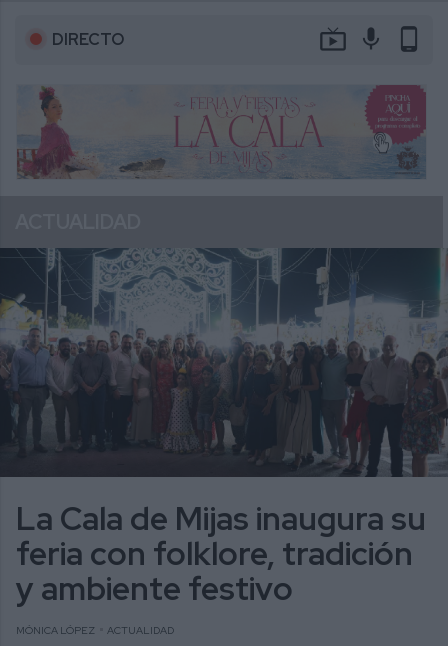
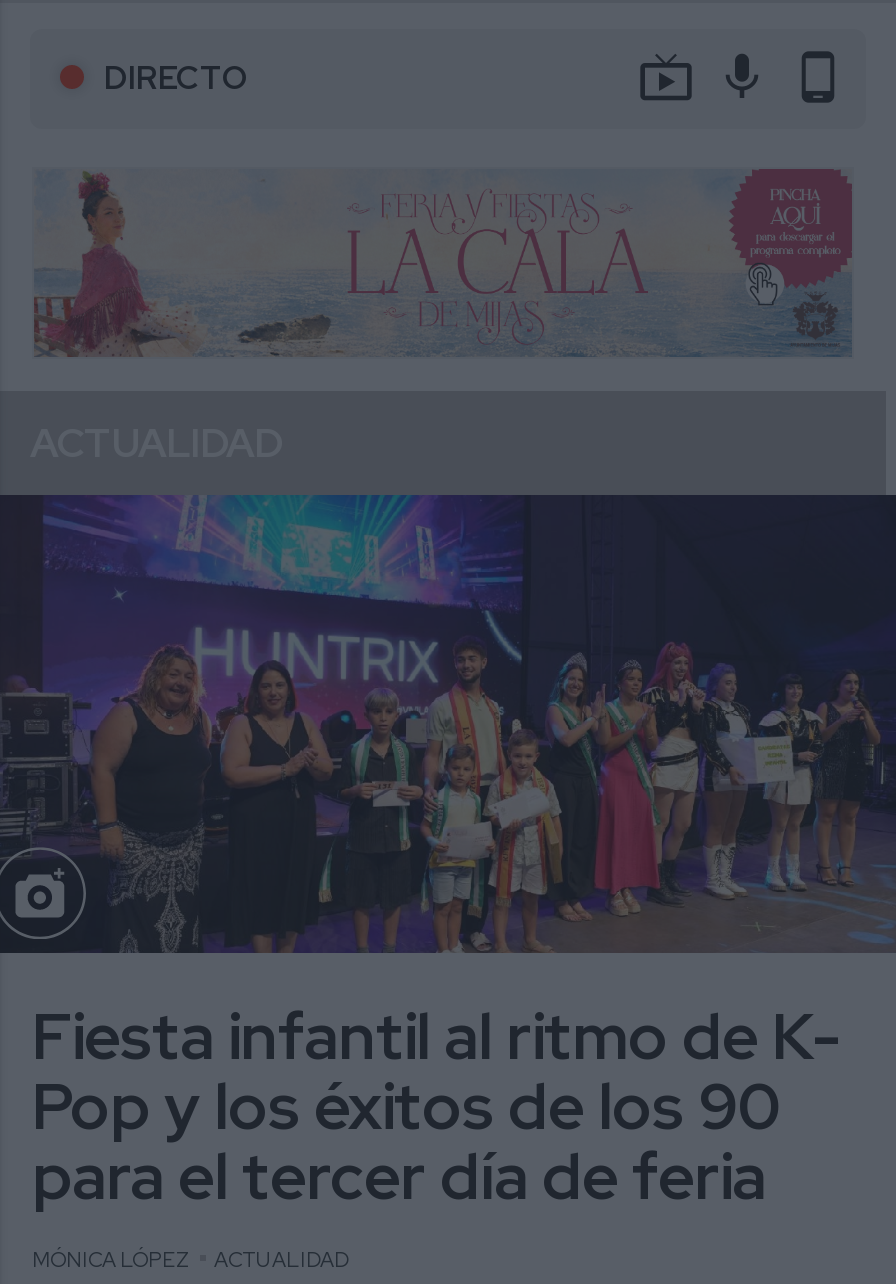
[3,247,445,610] [image] | La Cala de Mijas inaugura su | feria con folklore, tradición | y ambiente festivo -> [6,493,890,1220] [image] | Fiesta infantil al ritmo de K- | Pop y los éxitos de los 90 | para el tercer día de feria

